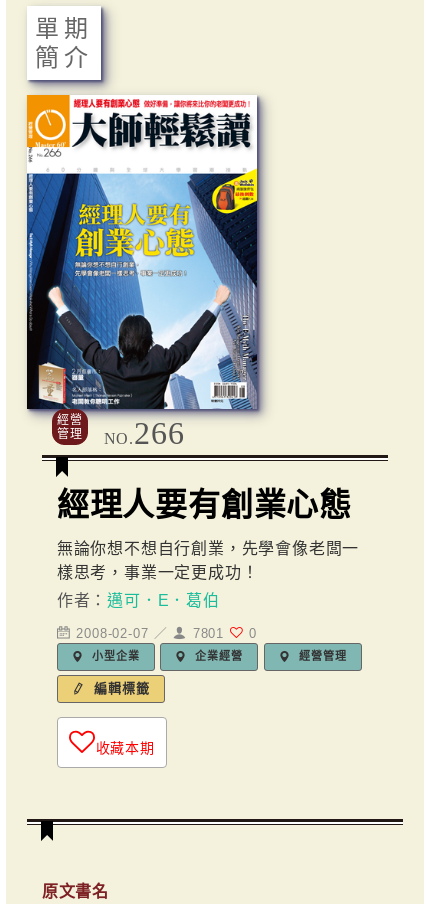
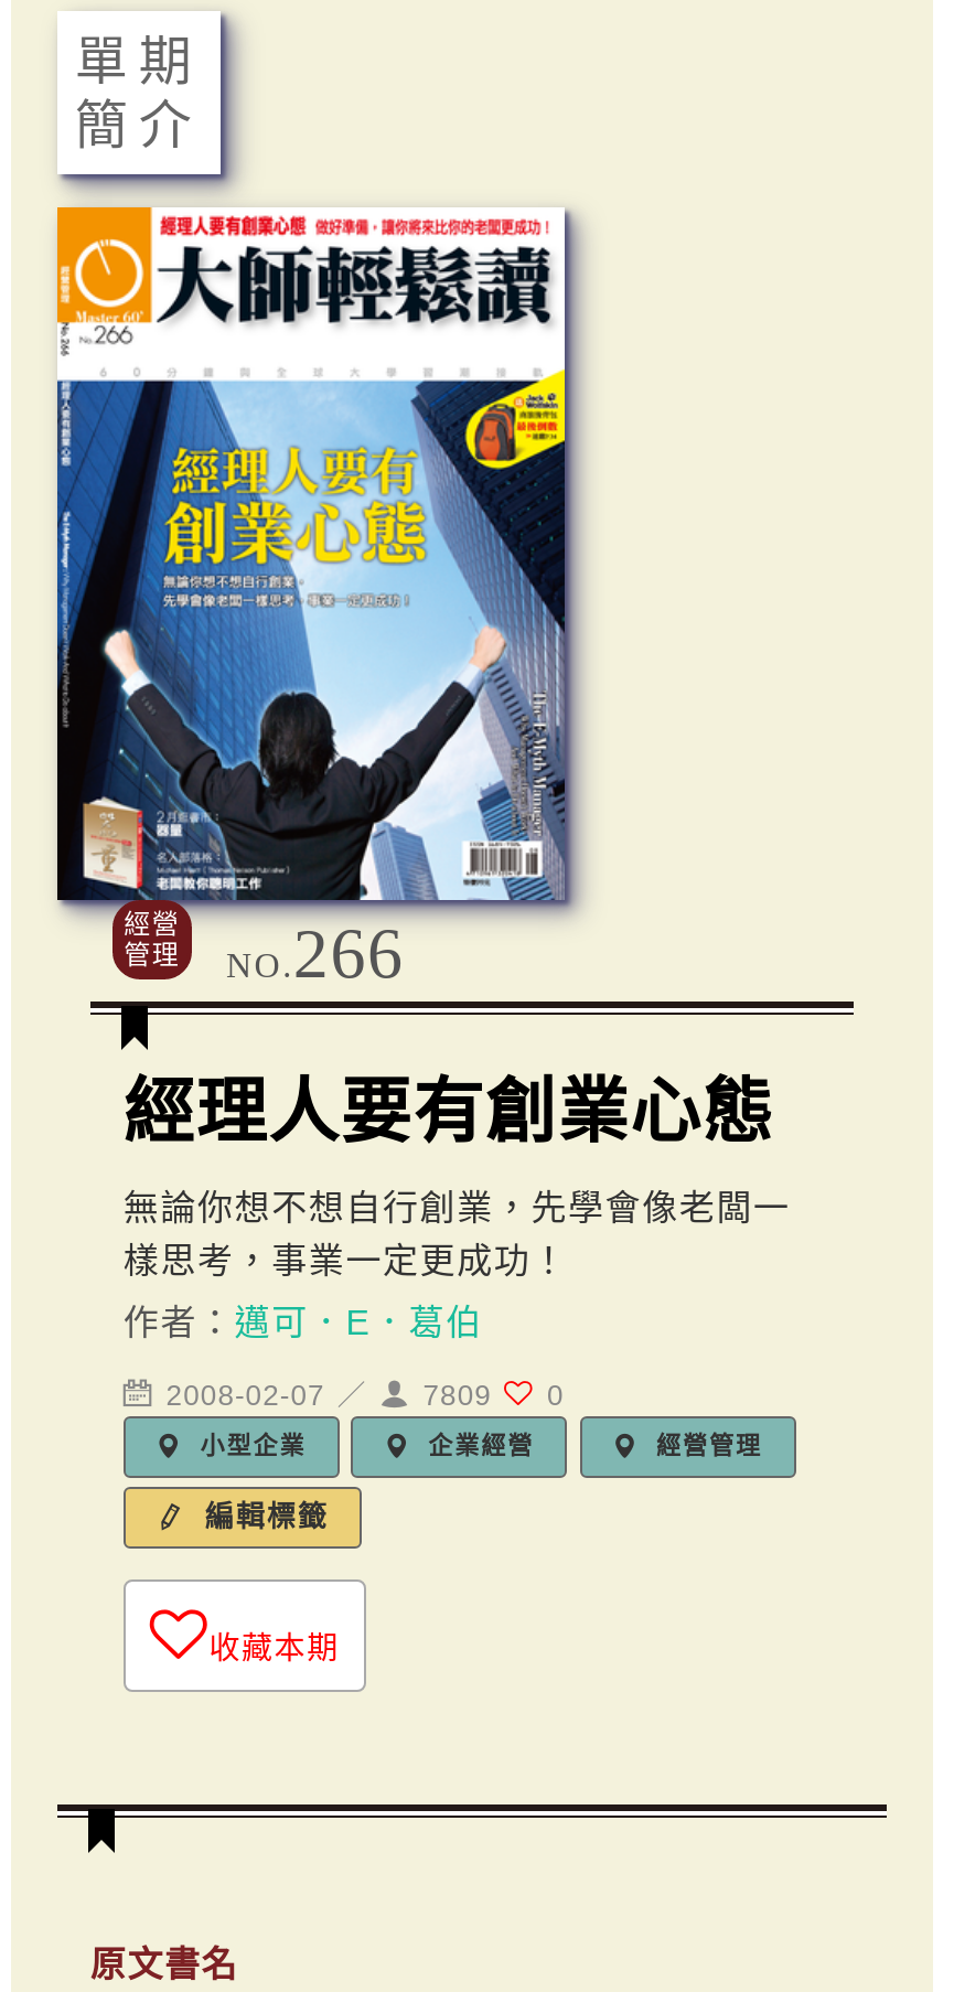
[71,626,257,641] 2008-02-07 ／ 7801 0 -> [154,1379,564,1412] 2008-02-07 ／ 7809 0

